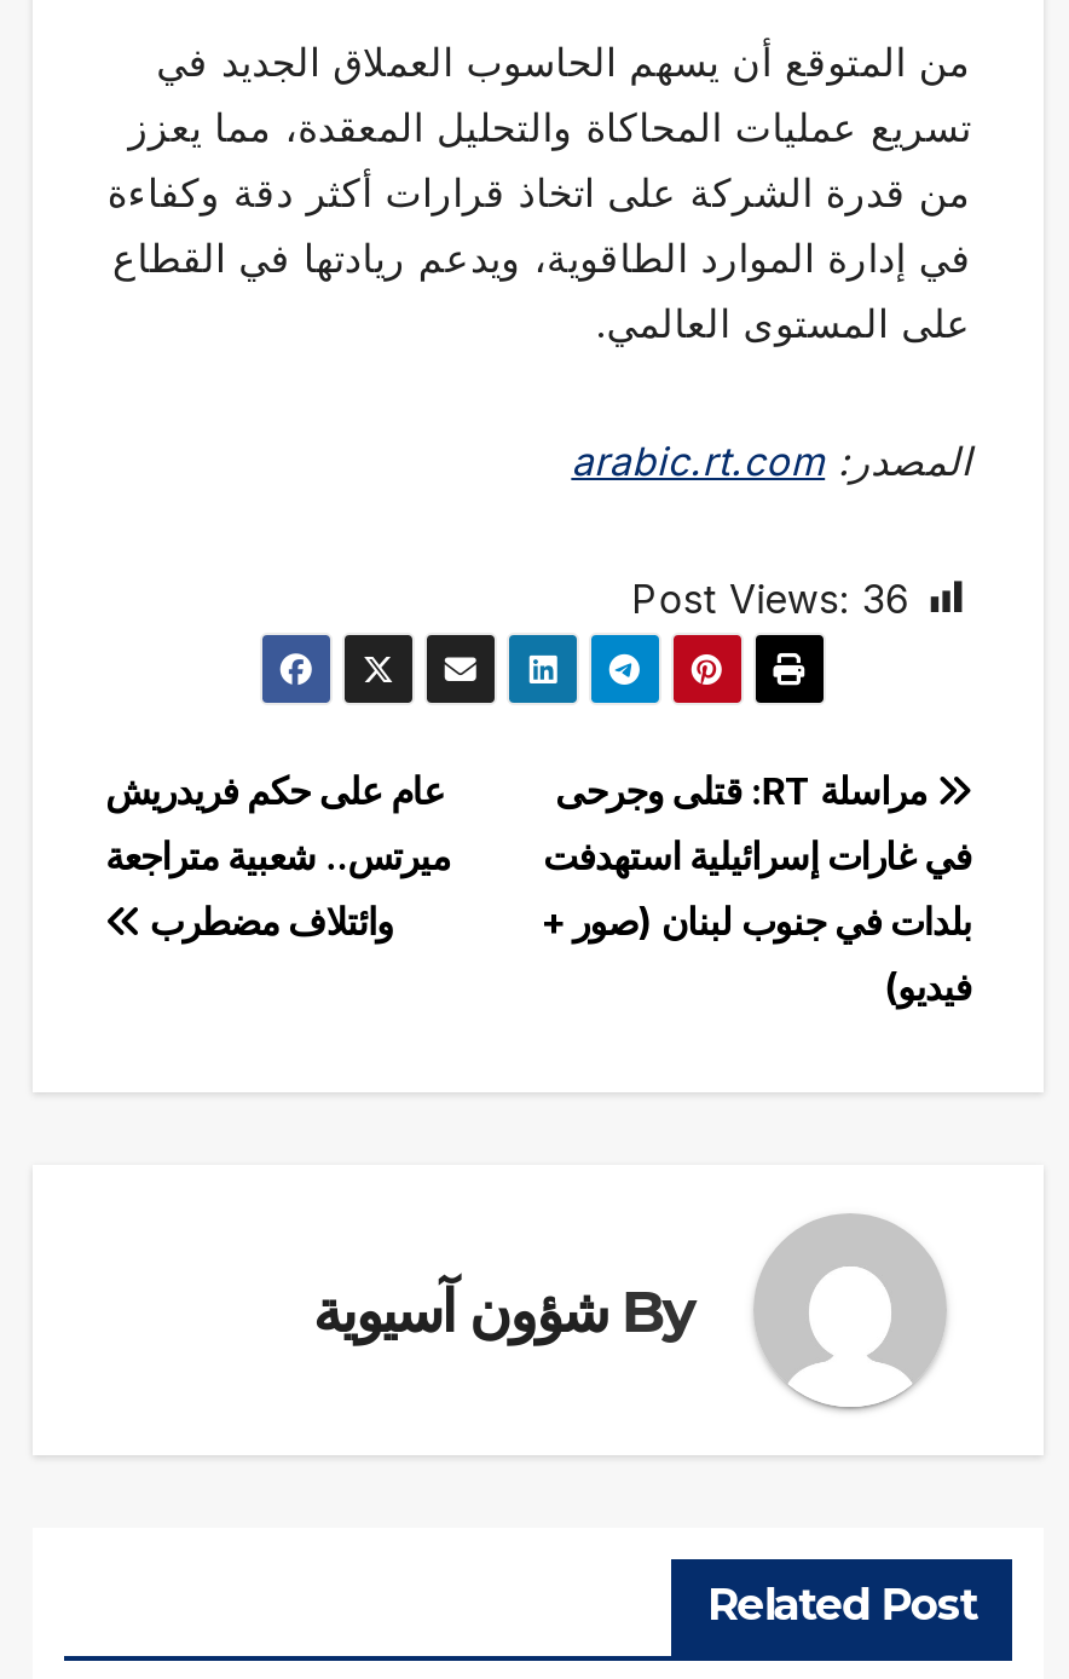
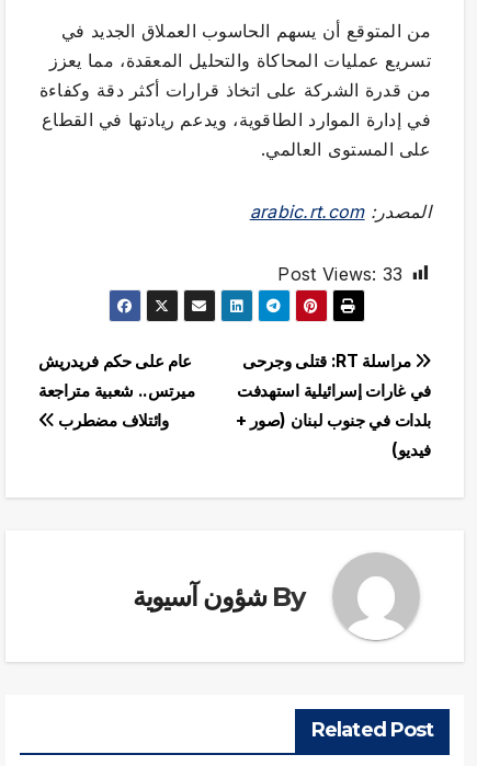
[631,574,910,622] Post Views: 36 -> [278,263,403,284] Post Views: 33

